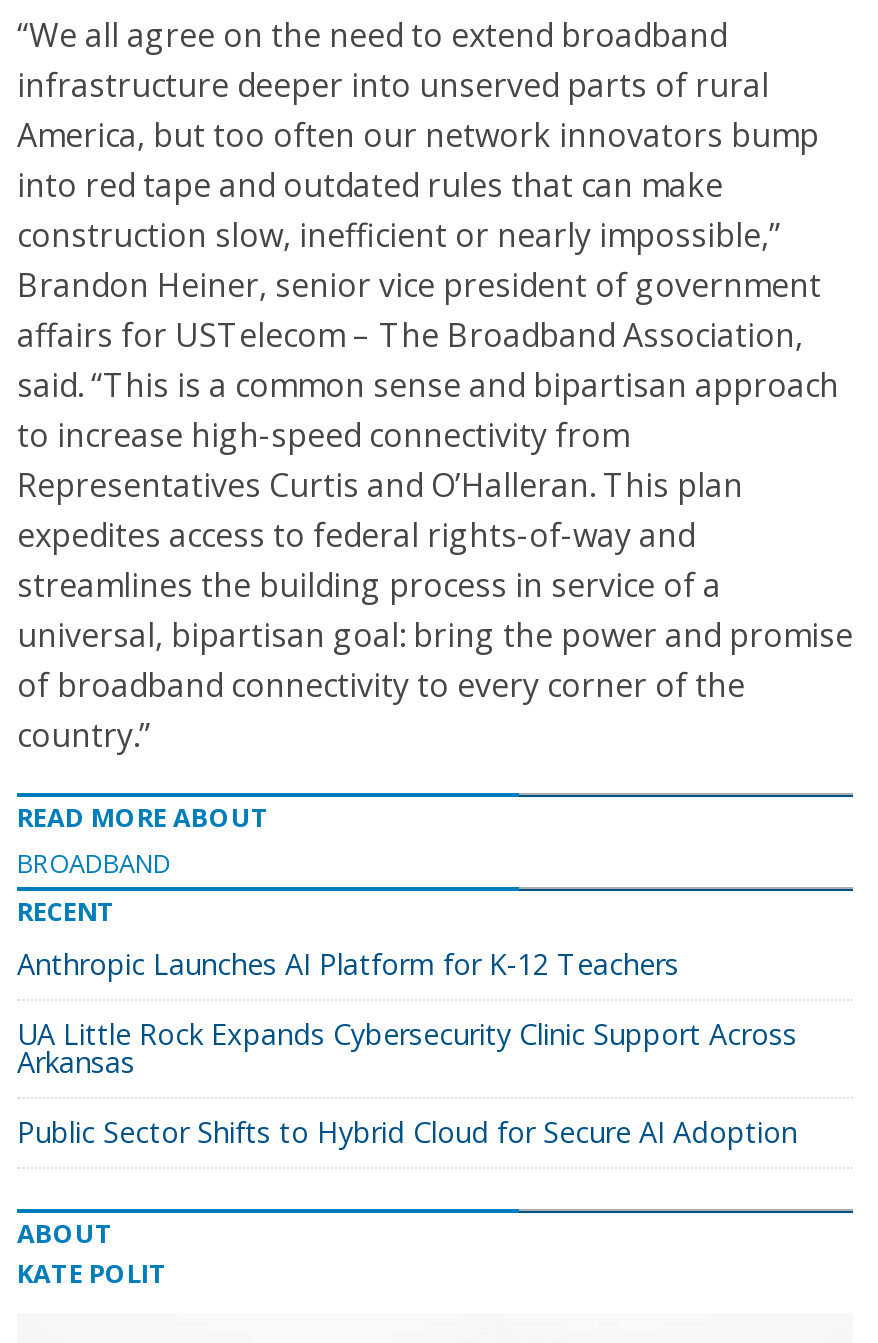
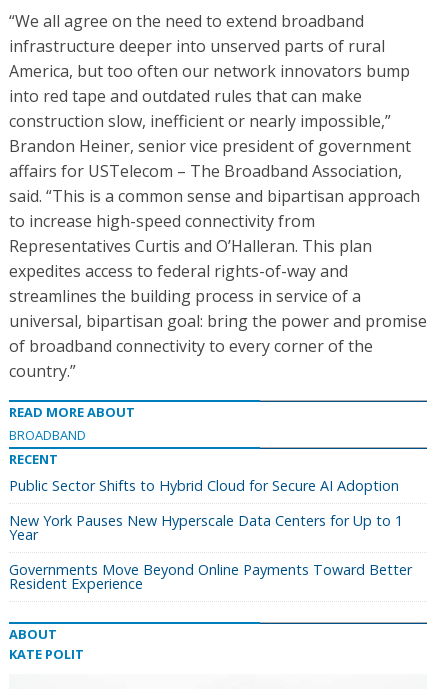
[17,945,797,1081] Anthropic Launches AI Platform for K-12 Teachers | UA Little Rock Expands Cybersecurity Clinic Support Across | Arkansas -> none
moved [17,1113,797,1151] -> [9,476,399,495]: Public Sector Shifts to Hybrid Cloud for Secure AI Adoption
none -> [9,511,412,593] New York Pauses New Hyperscale Data Centers for Up to 1 | Year | Governments Move Beyond Online Payments Toward Better | Resident Experience

